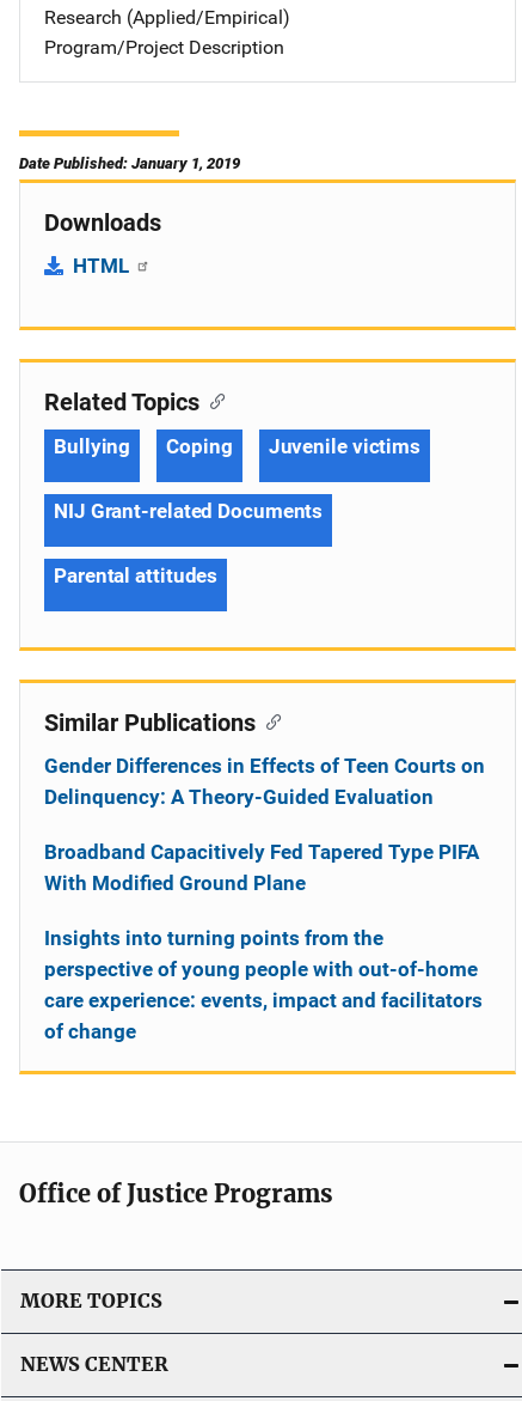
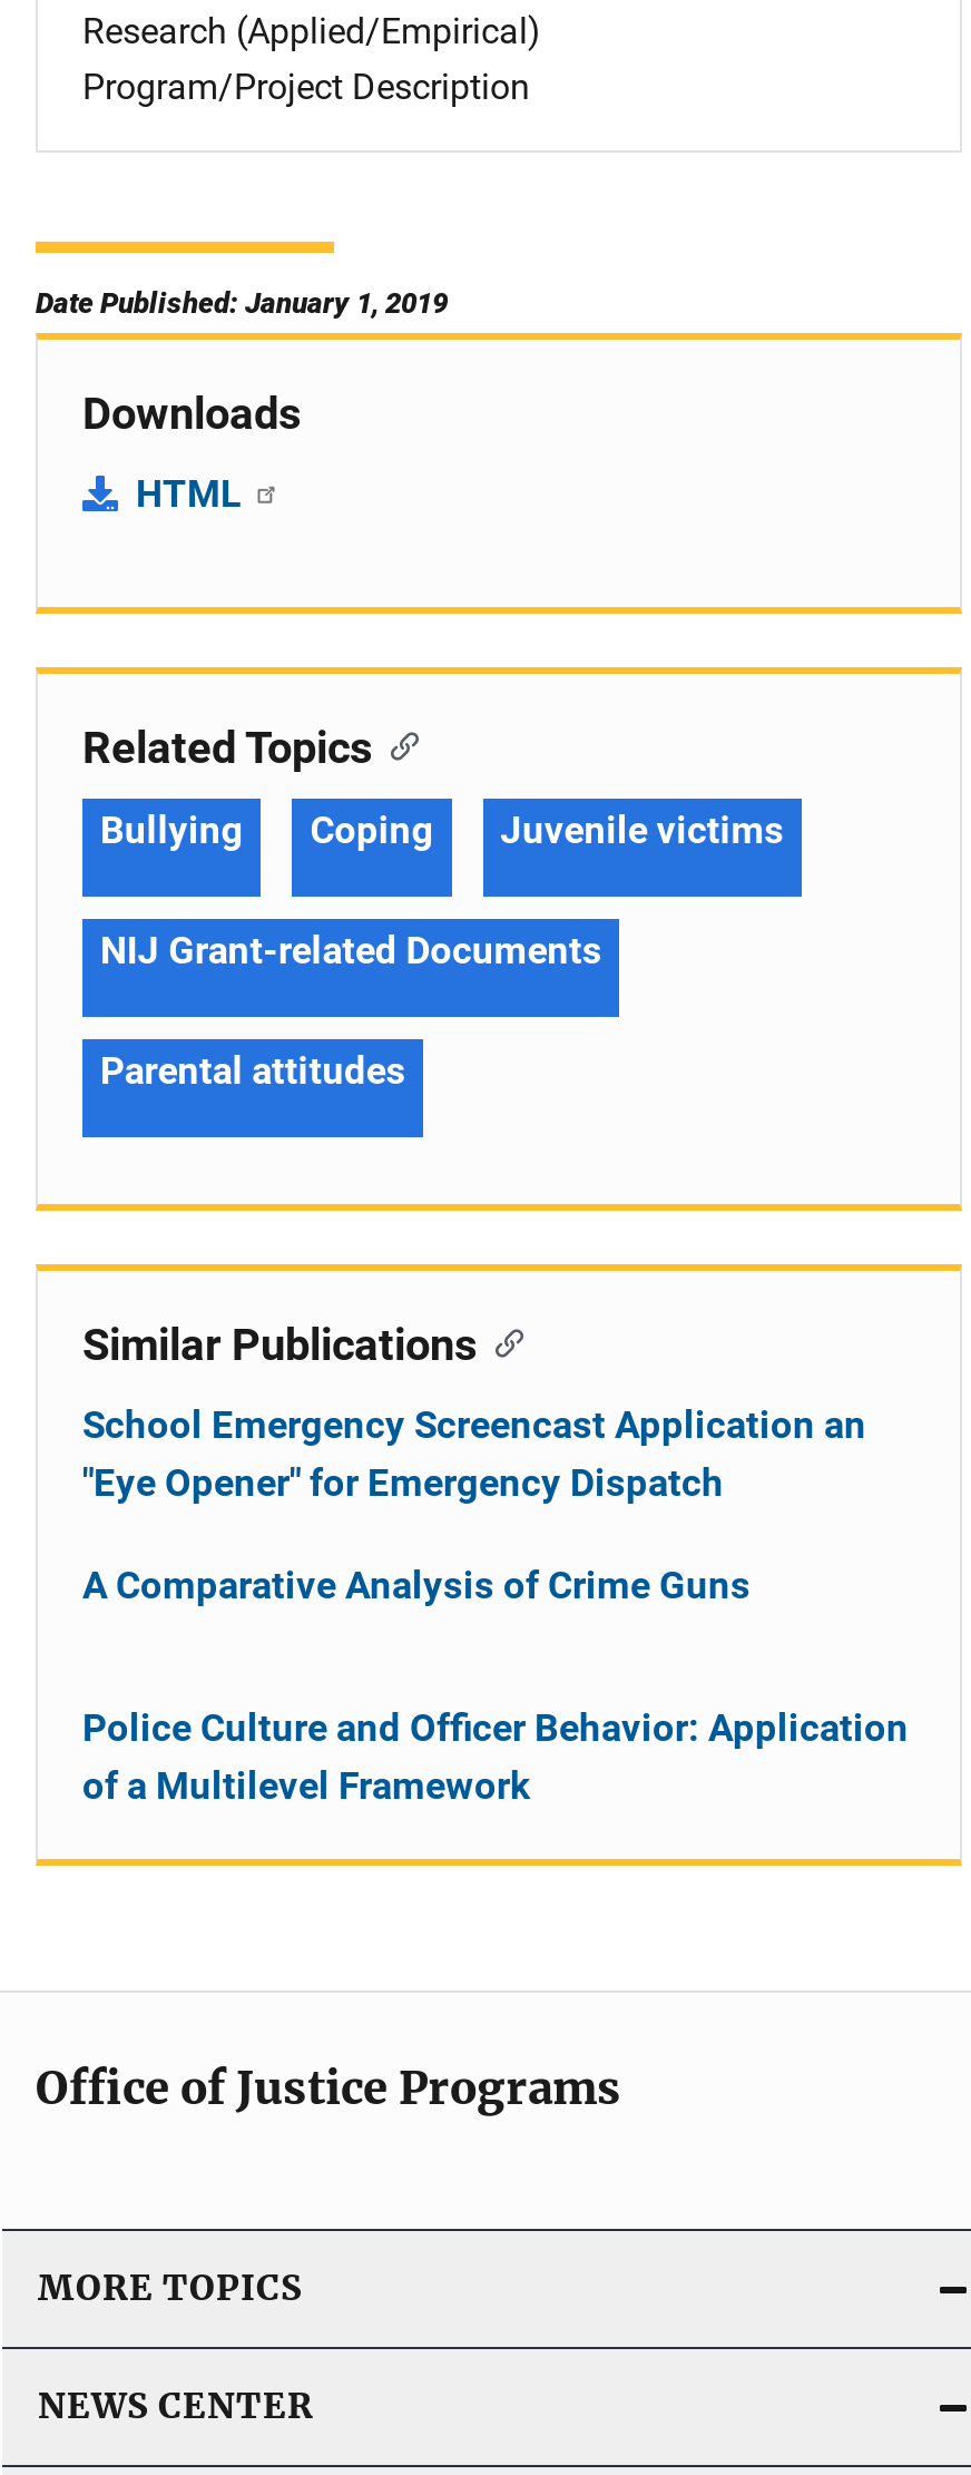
[44,754,485,809] Gender Differences in Effects of Teen Courts on | Delinquency: A Theory-Guided Evaluation -> [82,1402,866,1504] School Emergency Screencast Application an | "Eye Opener" for Emergency Dispatch
[44,840,479,895] Broadband Capacitively Fed Tapered Type PIFA | With Modified Ground Plane -> [82,1562,751,1607] A Comparative Analysis of Crime Guns
[44,926,483,1043] Insights into turning points from the | perspective of young people with out-of-home | care experience: events, impact and facilitators | of change -> [82,1705,909,1807] Police Culture and Officer Behavior: Application | of a Multilevel Framework

